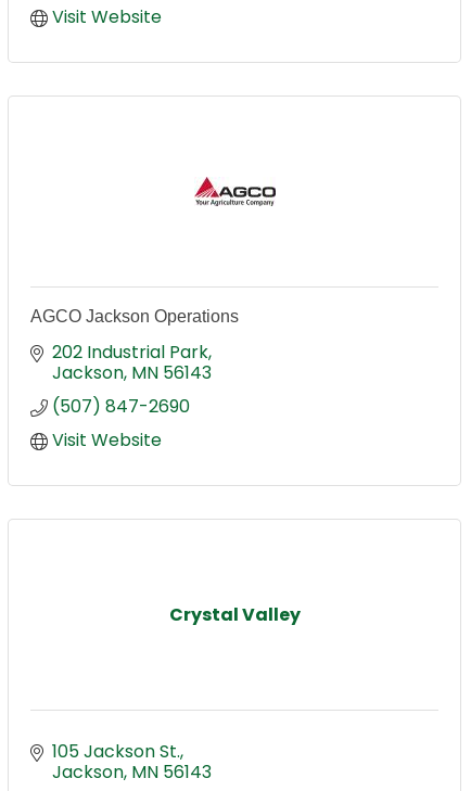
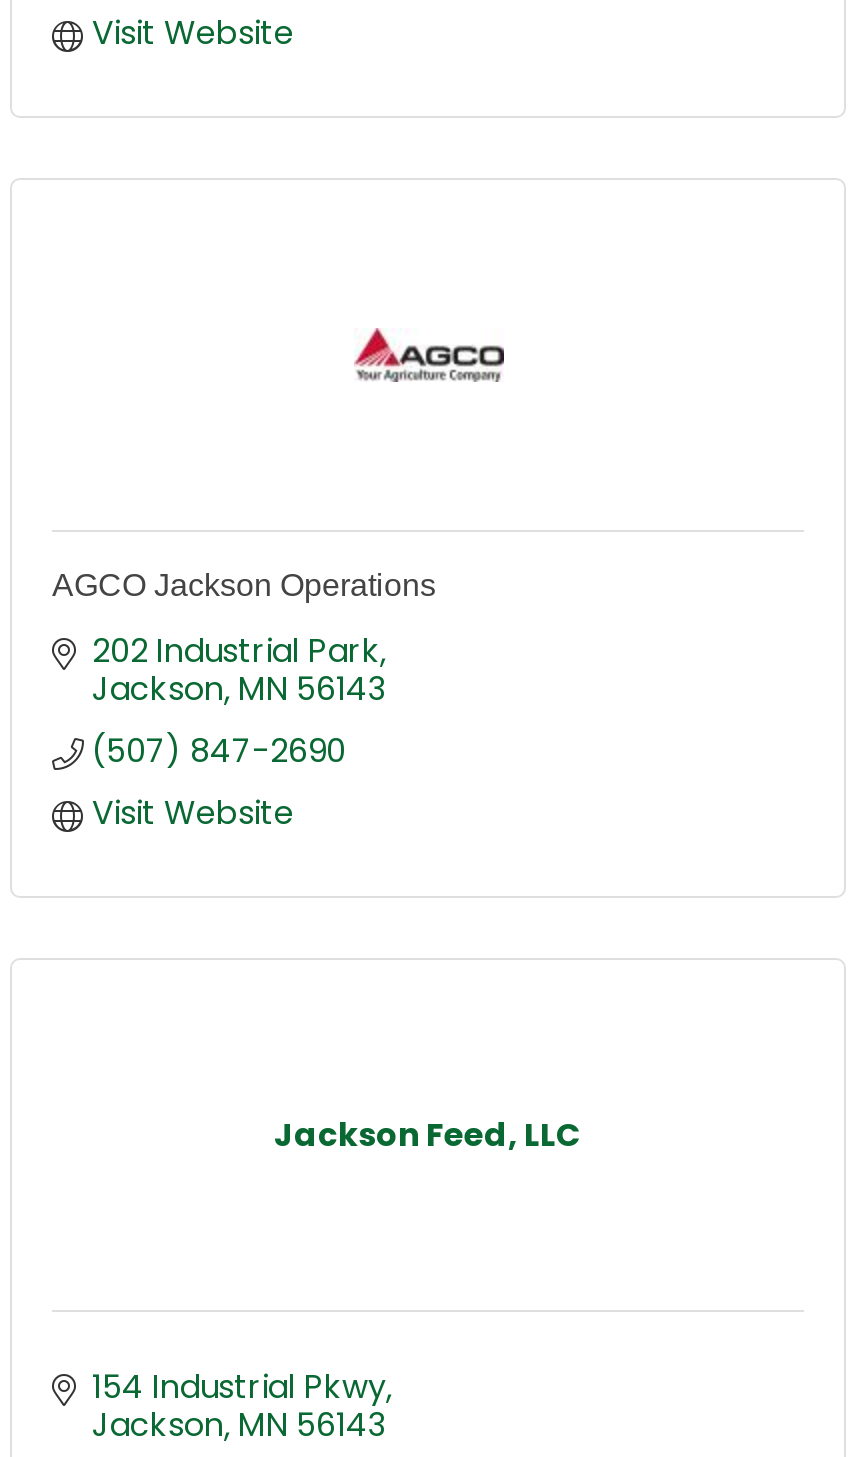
[169,603,300,628] Crystal Valley -> [274,1111,582,1157] Jackson Feed, LLC
[52,739,180,764] 105 Jackson St. -> [92,1363,386,1409] 154 Industrial Pkwy

